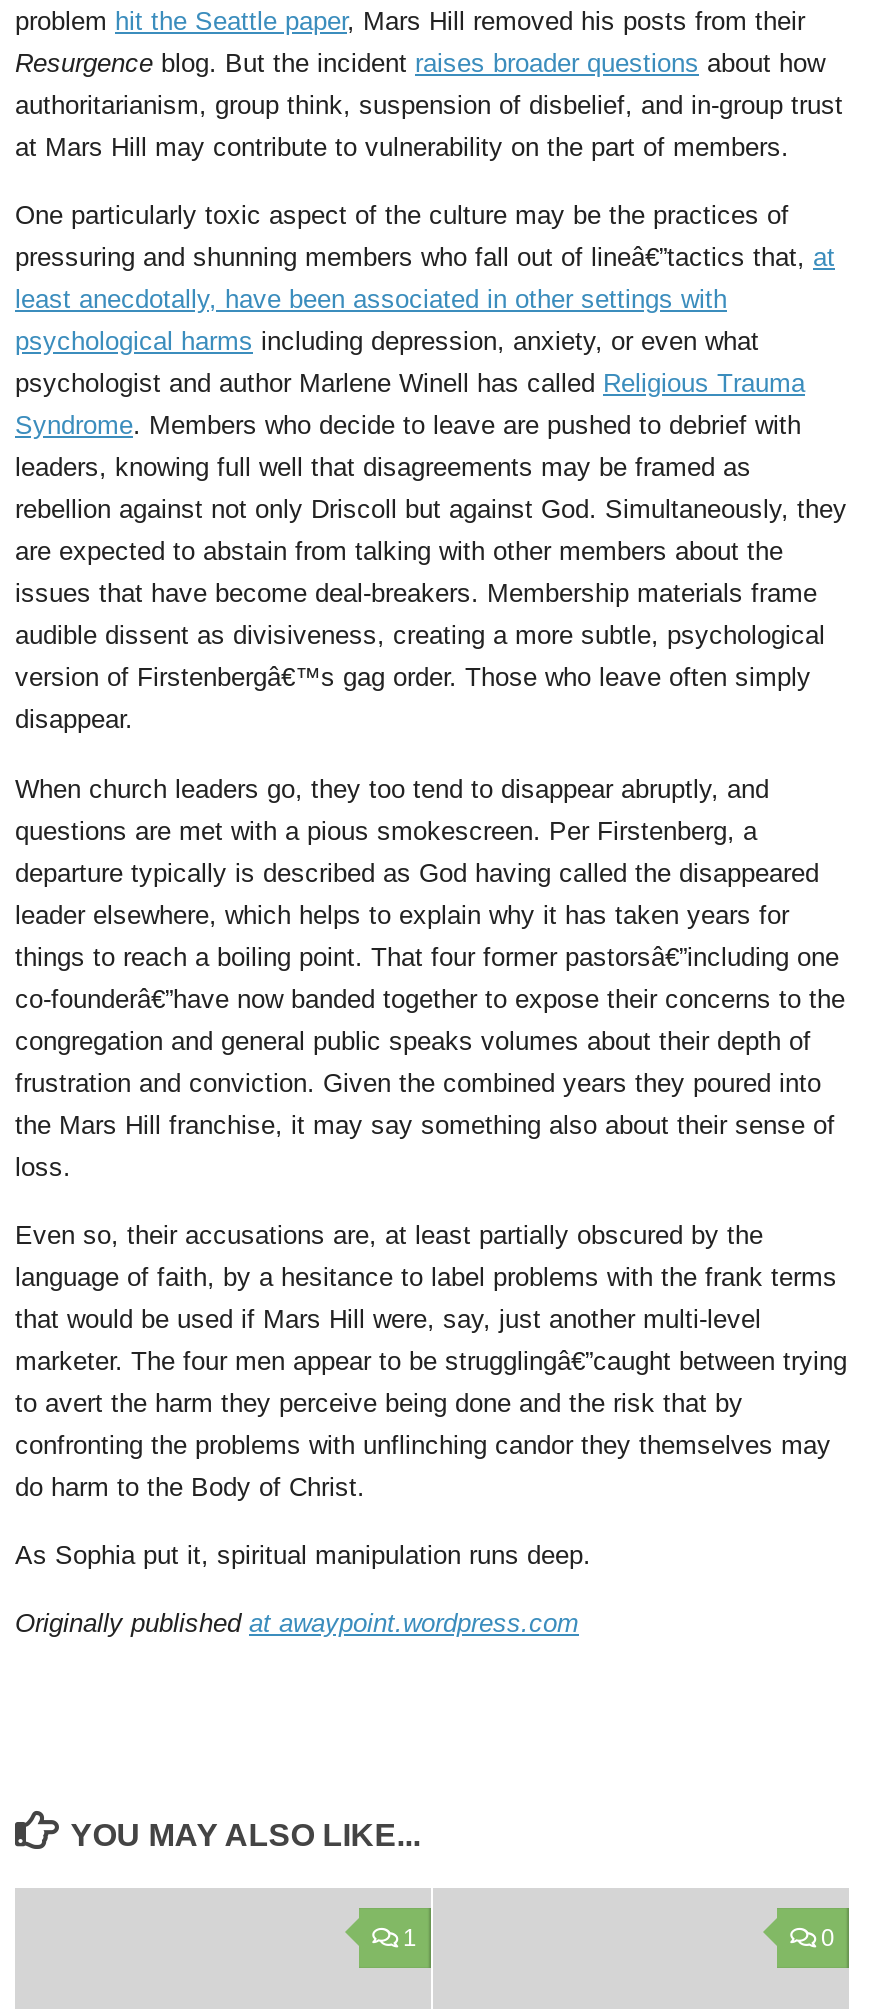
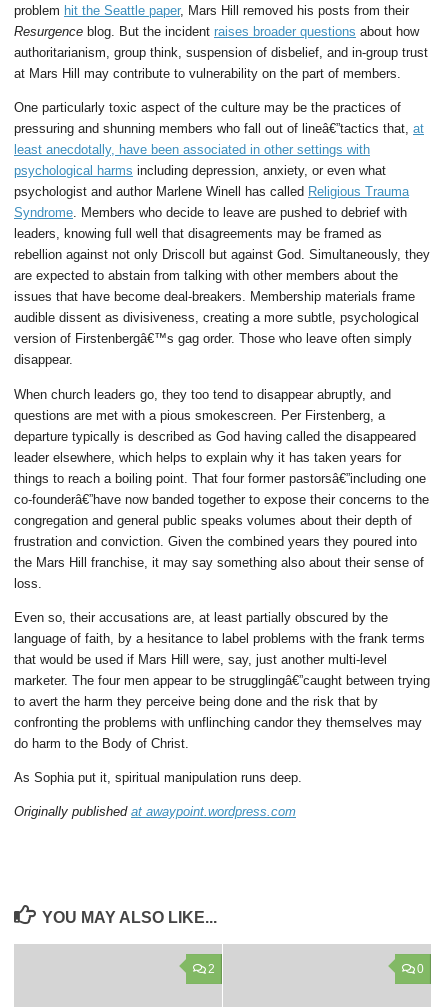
[403,1924,417,1952] 1 -> [208,962,215,976] 2

